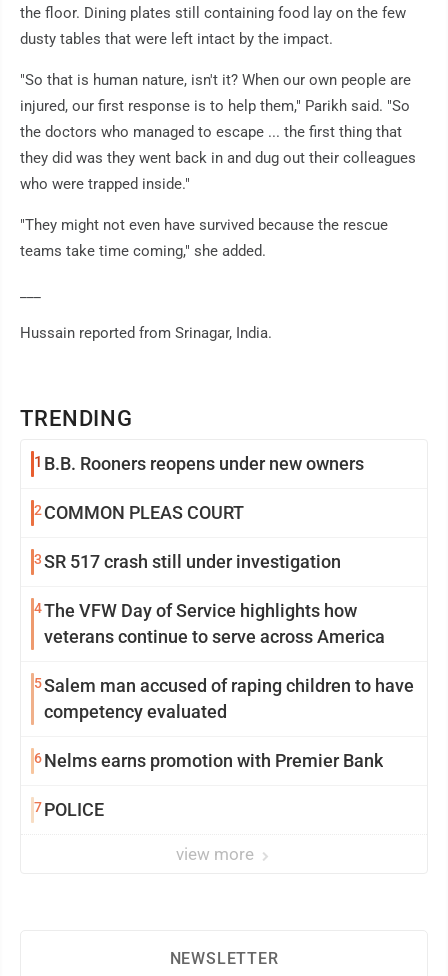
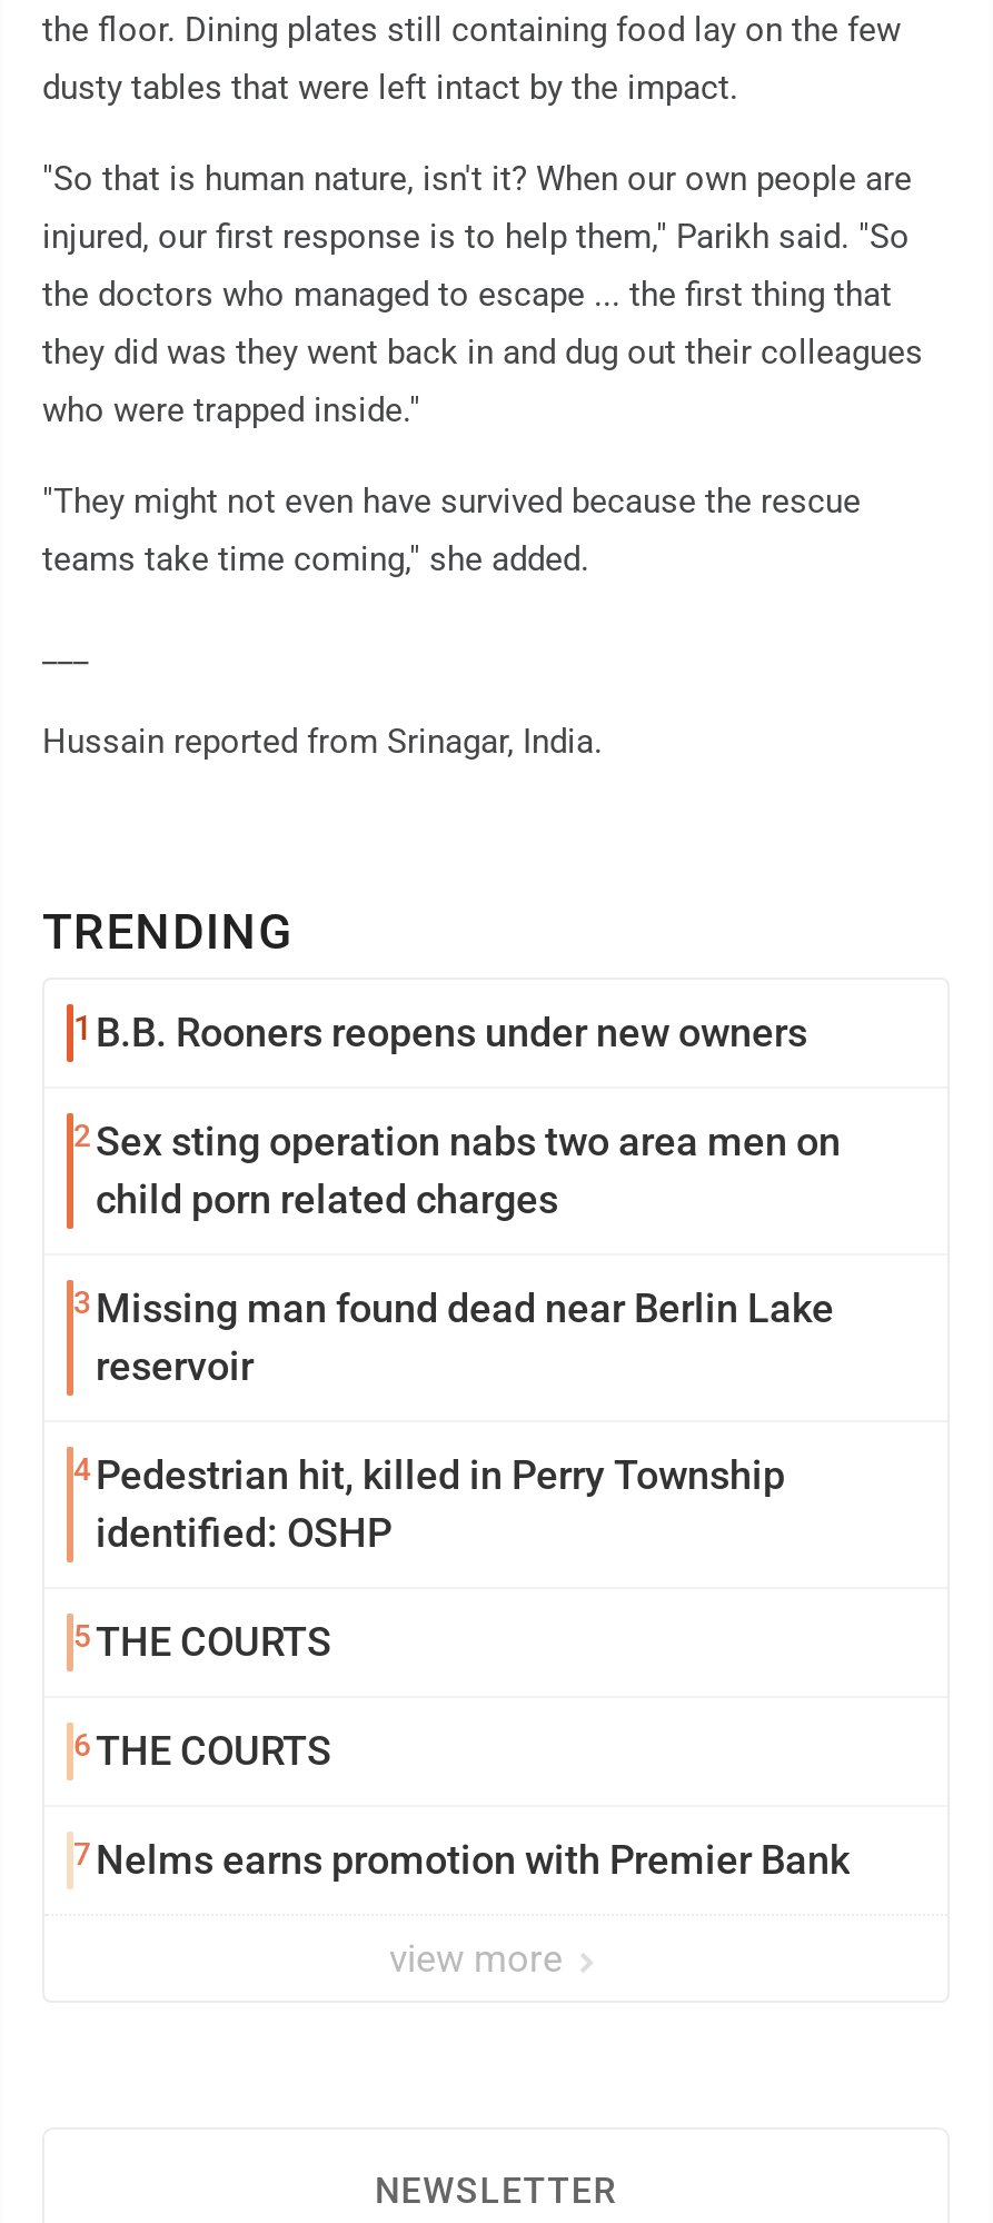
[34,502,244,523] 2 COMMON PLEAS COURT -> [73,1117,841,1222] 2 Sex sting operation nabs two area men on | child porn related charges
[34,551,341,572] 3 SR 517 crash still under investigation -> [73,1284,834,1389] 3 Missing man found dead near Berlin Lake | reservoir
[34,600,385,647] 4 The VFW Day of Service highlights how | veterans continue to serve across America -> [73,1451,785,1556] 4 Pedestrian hit, killed in Perry Township | identified: OSHP
[34,675,414,722] 5 Salem man accused of raping children to have | competency evaluated -> [73,1618,331,1665] 5 THE COURTS
[34,750,383,771] 6 Nelms earns promotion with Premier Bank -> [73,1727,331,1774] 6 THE COURTS
[34,799,104,820] 7 POLICE -> [73,1836,850,1882] 7 Nelms earns promotion with Premier Bank

